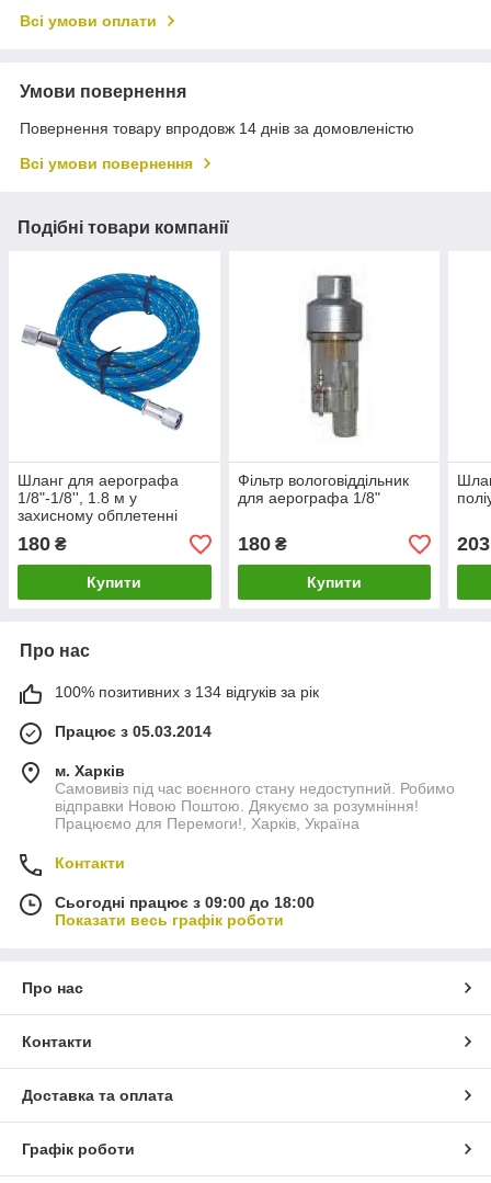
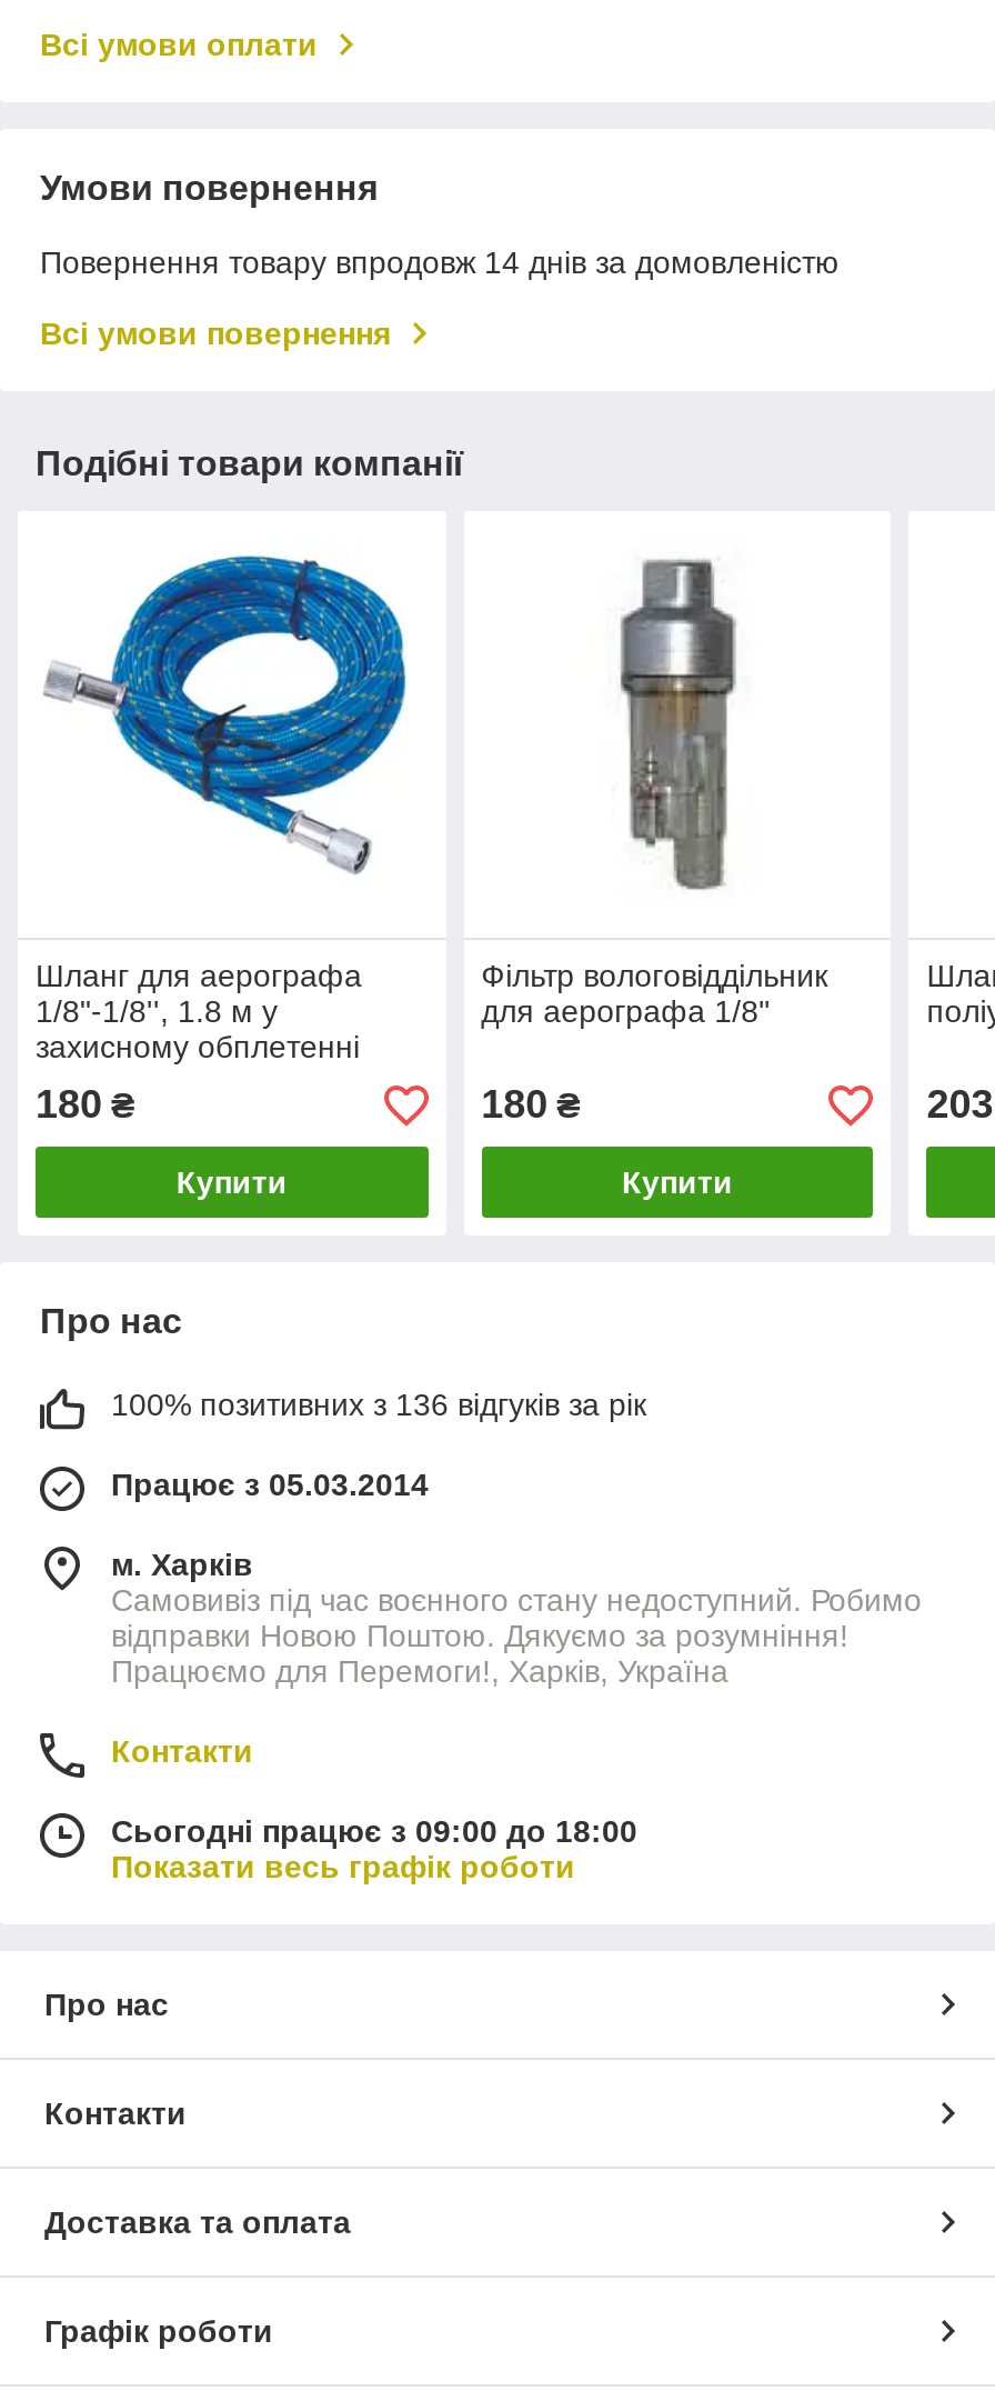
[55,683,319,701] 100% позитивних з 134 відгуків за рік -> [111,1387,646,1423] 100% позитивних з 136 відгуків за рік

